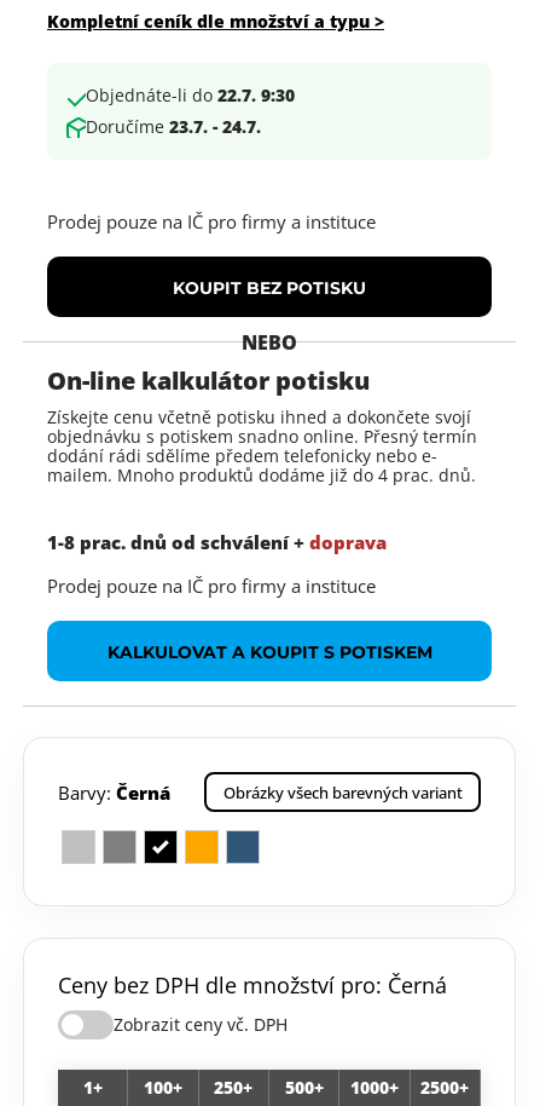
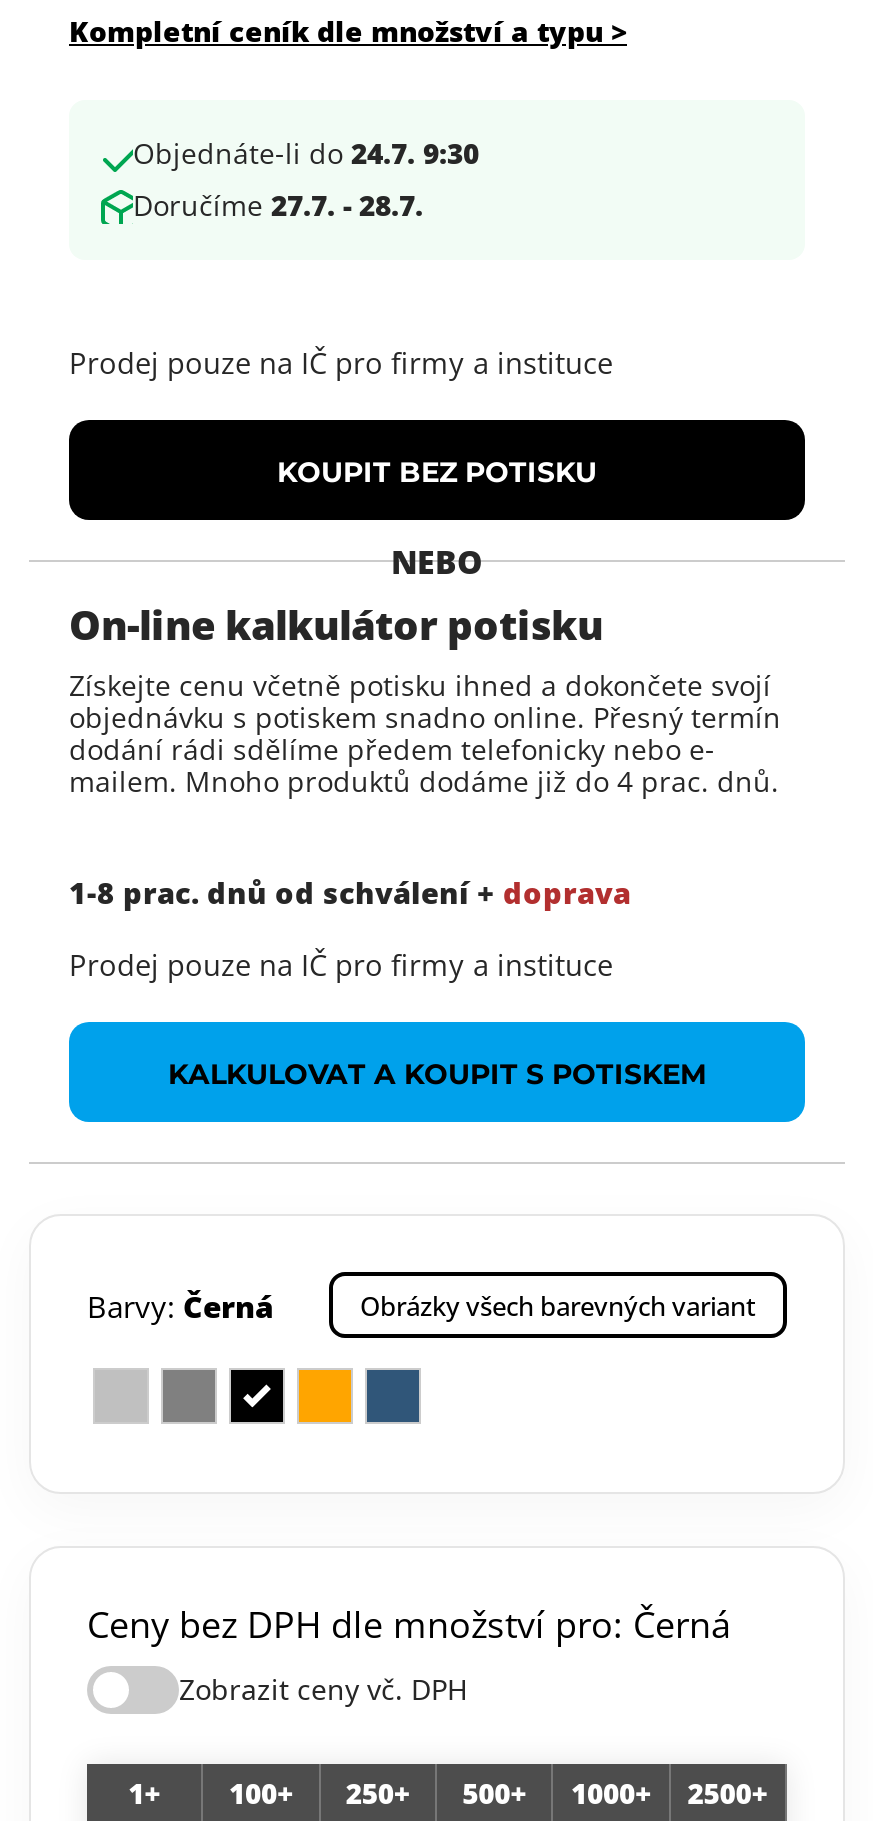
[86,83,295,106] Objednáte-li do 22.7. 9:30 -> [133,134,479,172] Objednáte-li do 24.7. 9:30
[86,115,261,138] Doručíme 23.7. - 24.7. -> [133,186,423,224] Doručíme 27.7. - 28.7.

